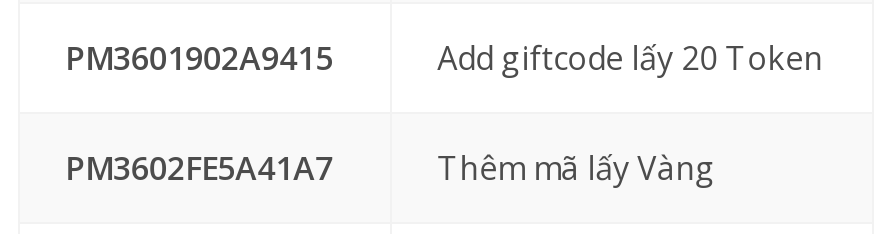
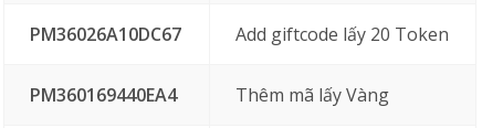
[65,36,333,80] PM3601902A9415 -> [29,22,181,46] PM36026A10DC67
[65,146,333,190] PM3602FE5A41A7 -> [29,83,176,107] PM360169440EA4

